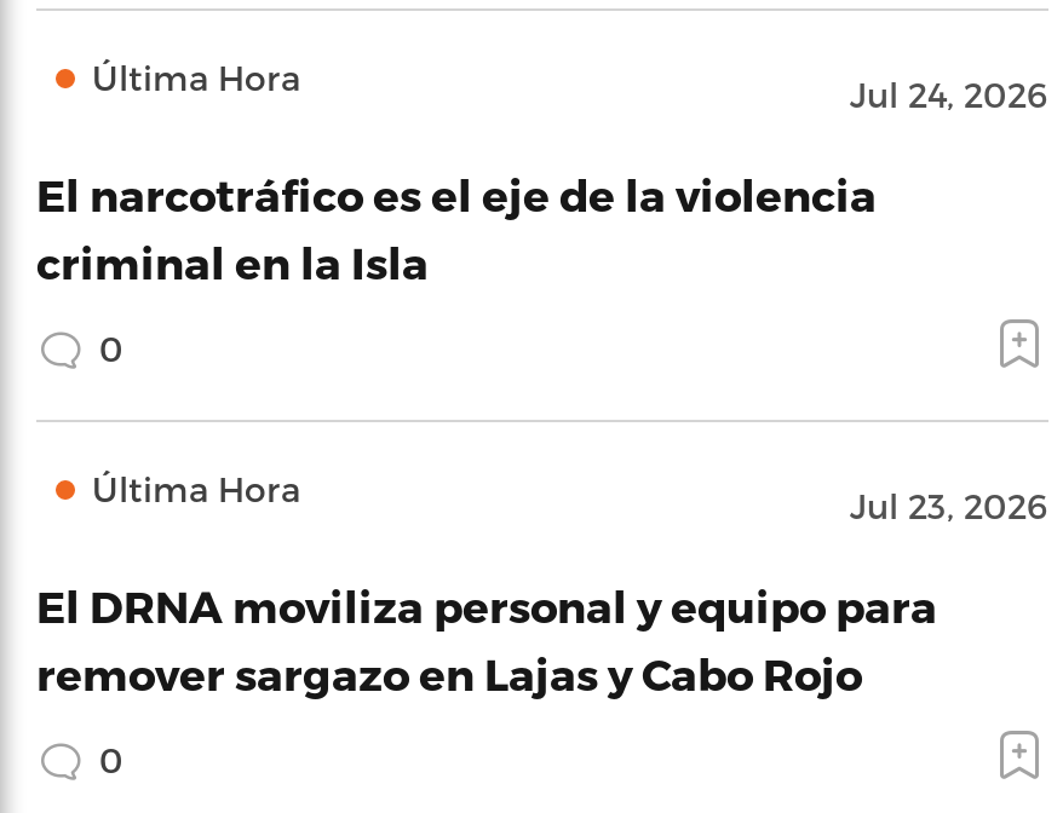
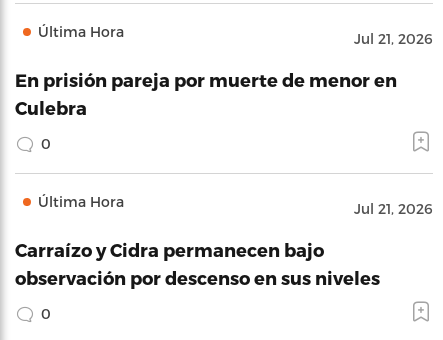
[850,74,1048,115] Jul 24, 2026 -> [354,30,433,47] Jul 21, 2026
[36,168,877,287] El narcotráfico es el eje de la violencia | criminal en la Isla -> [15,69,397,118] En prisión pareja por muerte de menor en | Culebra
[850,485,1048,526] Jul 23, 2026 -> [354,200,433,217] Jul 21, 2026
[36,580,937,698] El DRNA moviliza personal y equipo para | remover sargazo en Lajas y Cabo Rojo -> [15,239,380,288] Carraízo y Cidra permanecen bajo | observación por descenso en sus niveles

